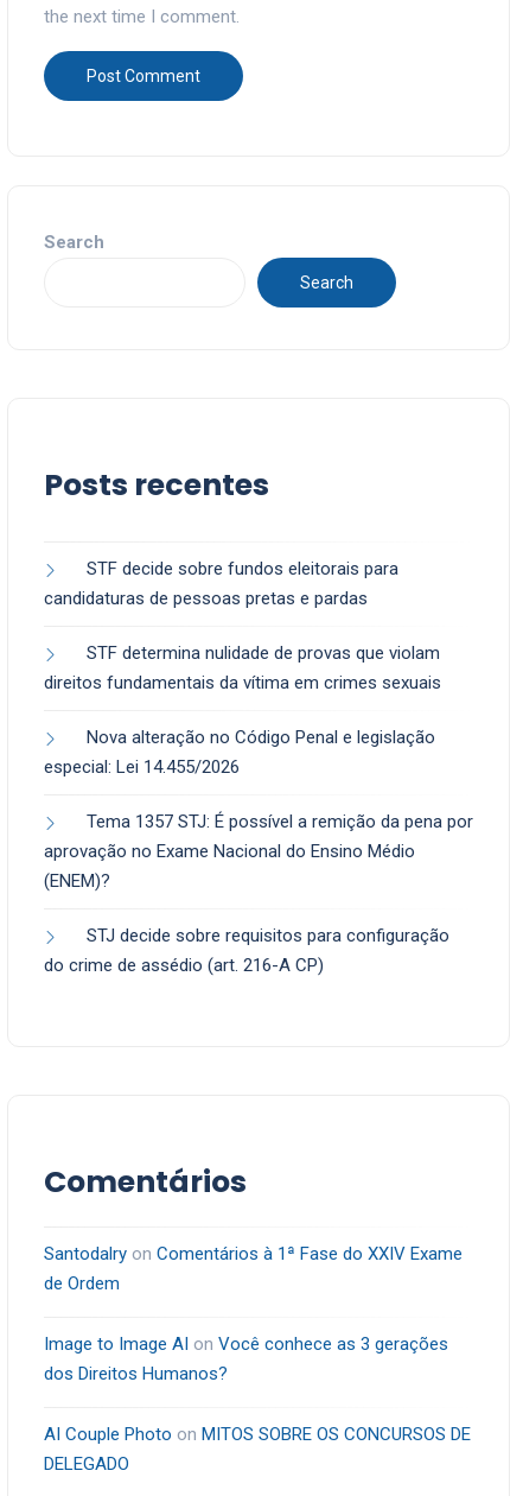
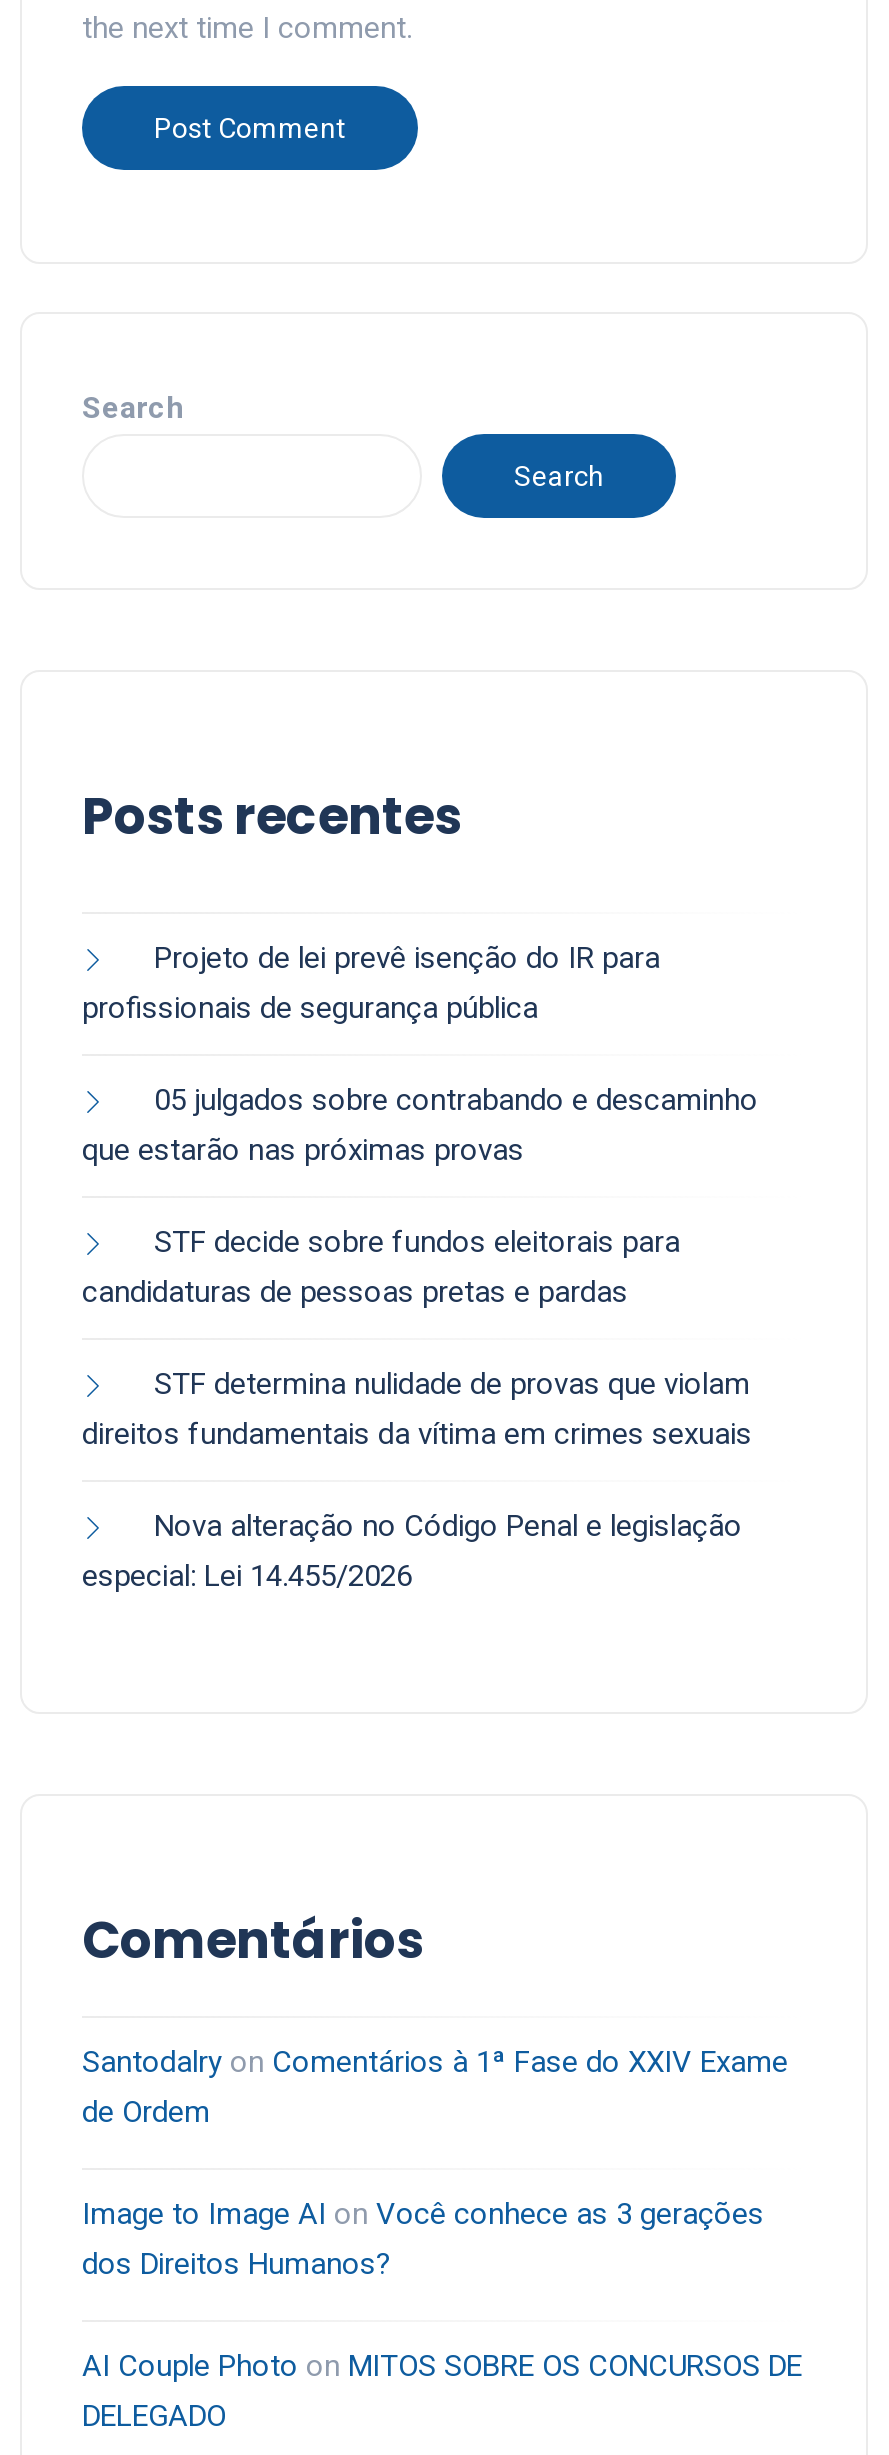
none -> [82,940,758,1168] Projeto de lei prevê isenção do IR para | profissionais de segurança pública | 05 julgados sobre contrabando e descaminho | que estarão nas próximas provas
moved [44,558,441,778] -> [82,1224,752,1594]: STF decide sobre fundos eleitorais para | candidaturas de pessoas pretas e pardas | STF determina nulidade de provas que violam | direitos fundamentais da vítima em crimes sexuais | Nova alteração no Código Penal e legislação | especial: Lei 14.455/2026
[44,811,473,976] Tema 1357 STJ: É possível a remição da pena por | aprovação no Exame Nacional do Ensino Médio | (ENEM)? | STJ decide sobre requisitos para configuração | do crime de assédio (art. 216-A CP) -> none

